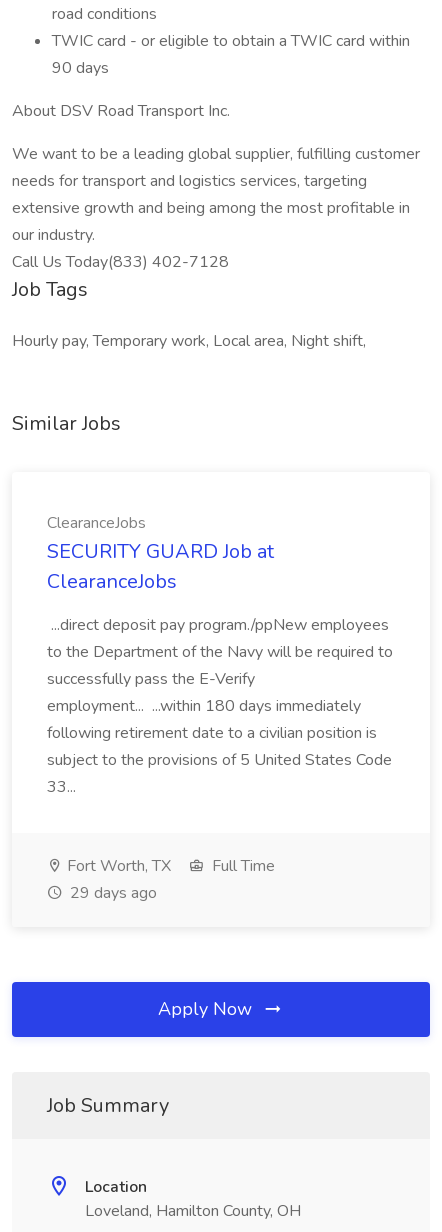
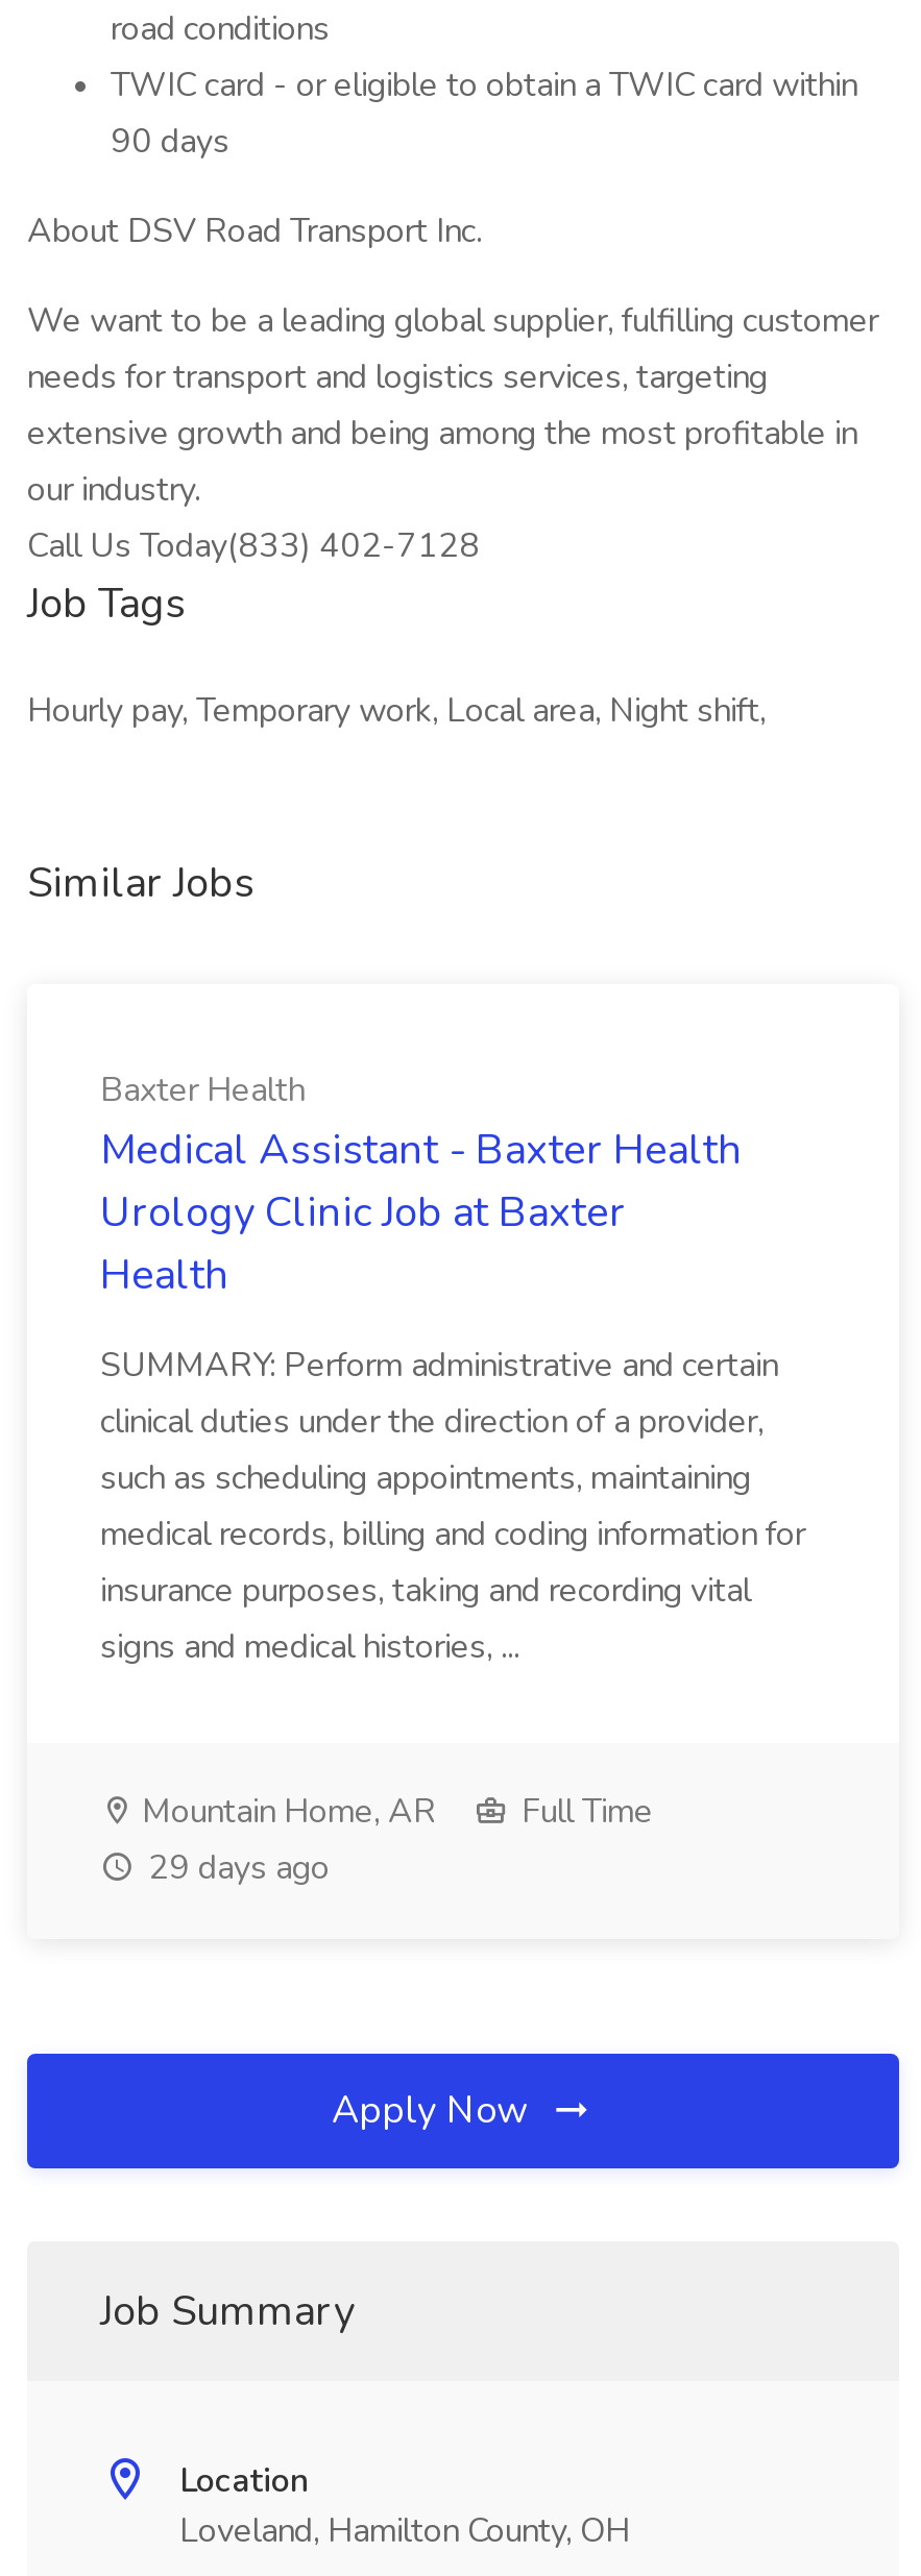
[47,512,274,595] ClearanceJobs | SECURITY GUARD Job at | ClearanceJobs -> [100,1068,743,1303] Baxter Health | Medical Assistant - Baxter Health | Urology Clinic Job at Baxter | Health
[47,614,393,798] ...direct deposit pay program./ppNew employees | to the Department of the Navy will be required to | successfully pass the E-Verify | employment... ...within 180 days immediately | following retirement date to a civilian position is | subject to the provisions of 5 United States Code | 33... -> [100,1343,805,1670] SUMMARY: Perform administrative and certain | clinical duties under the direction of a provider, | such as scheduling appointments, maintaining | medical records, billing and coding information for | insurance purposes, taking and recording vital | signs and medical histories, ...
[63,855,171,877] Fort Worth, TX -> [134,1789,436,1835] Mountain Home, AR

